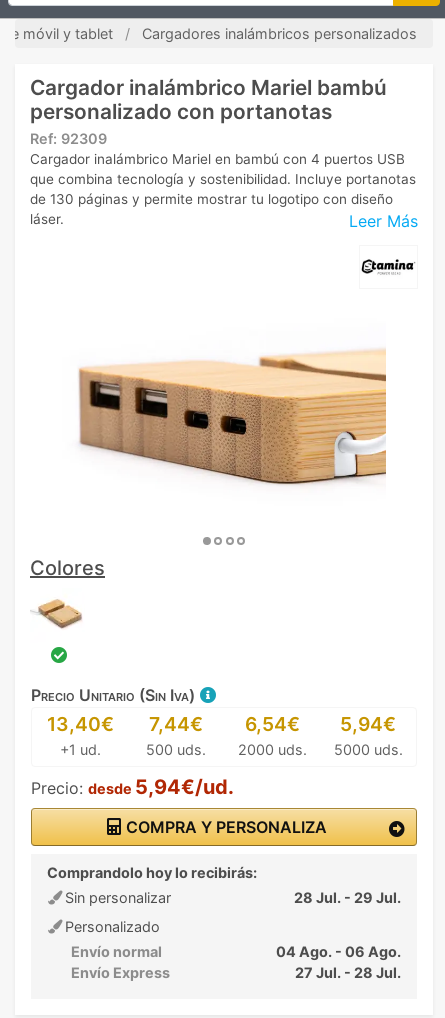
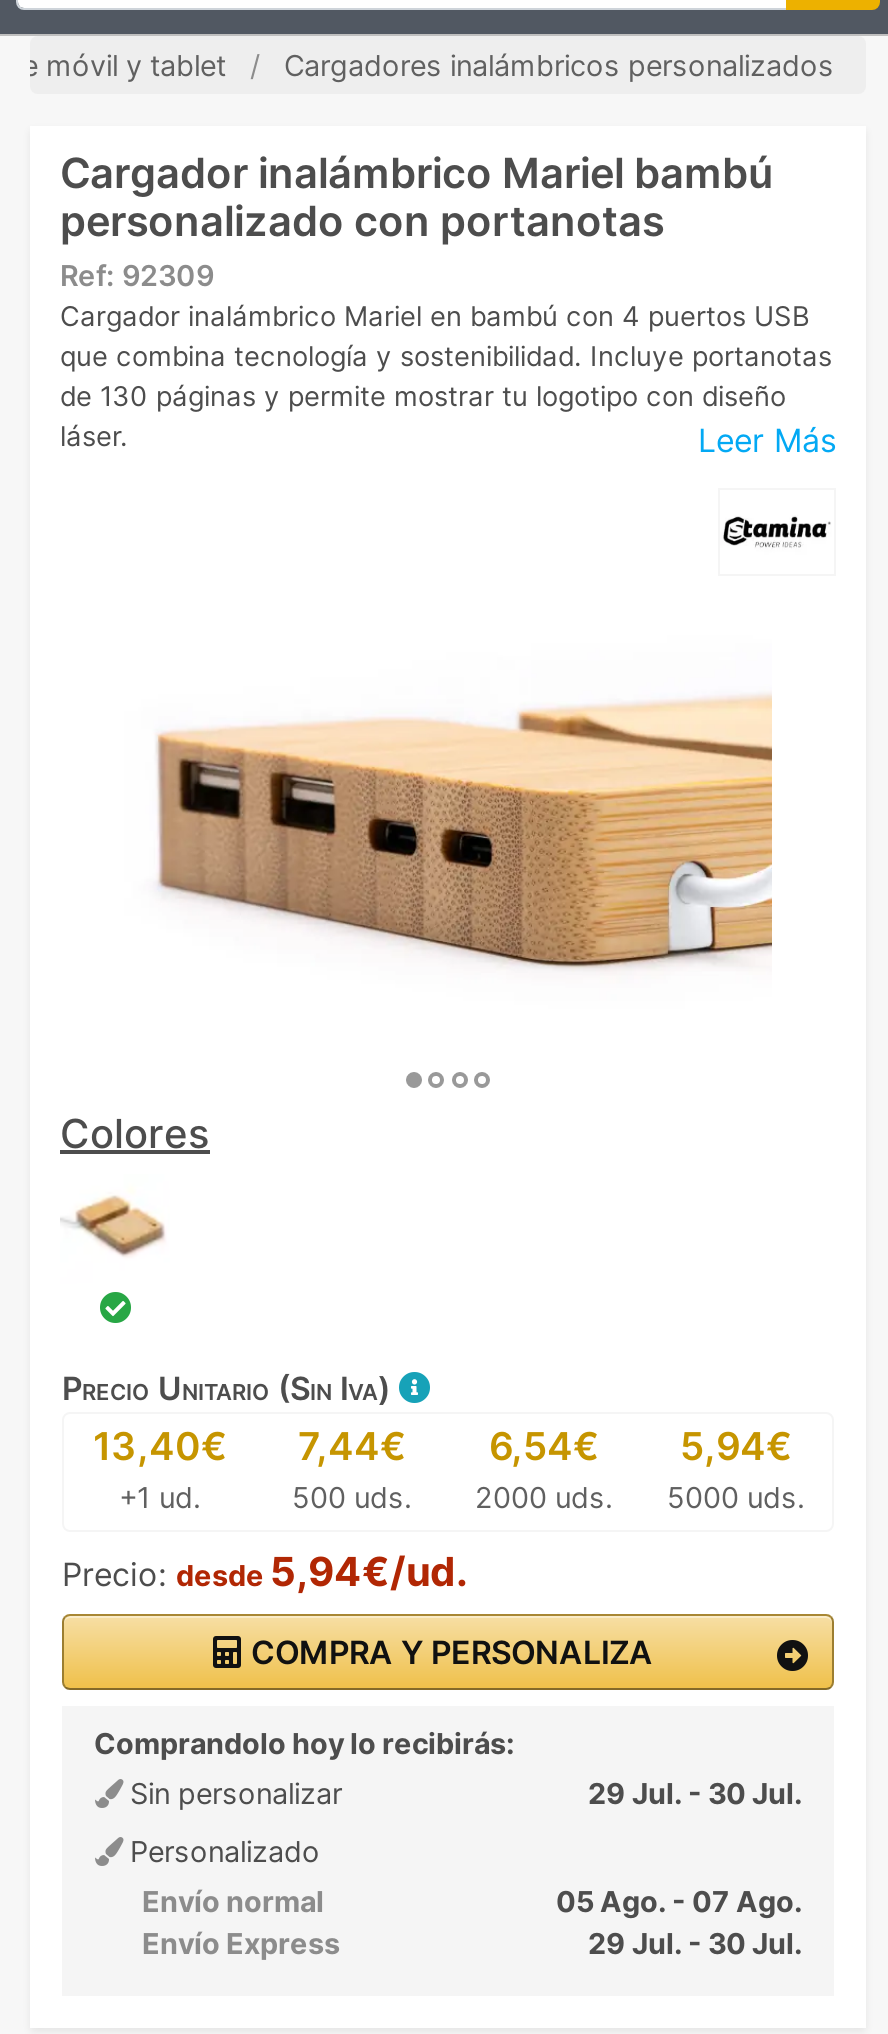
[294,889,401,906] 28 Jul. - 29 Jul. -> [588,1775,802,1809] 29 Jul. - 30 Jul.
[276,943,401,960] 04 Ago. - 06 Ago. -> [556,1883,802,1917] 05 Ago. - 07 Ago.
[295,964,401,981] 27 Jul. - 28 Jul. -> [588,1925,802,1959] 29 Jul. - 30 Jul.

